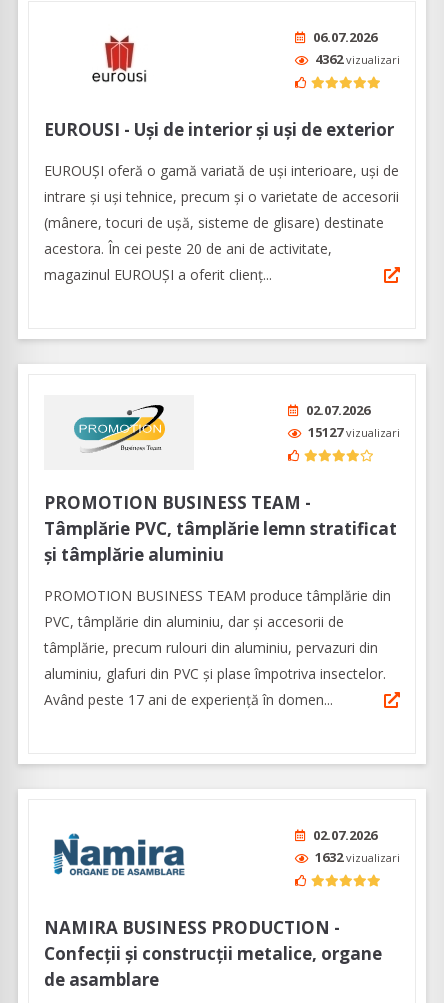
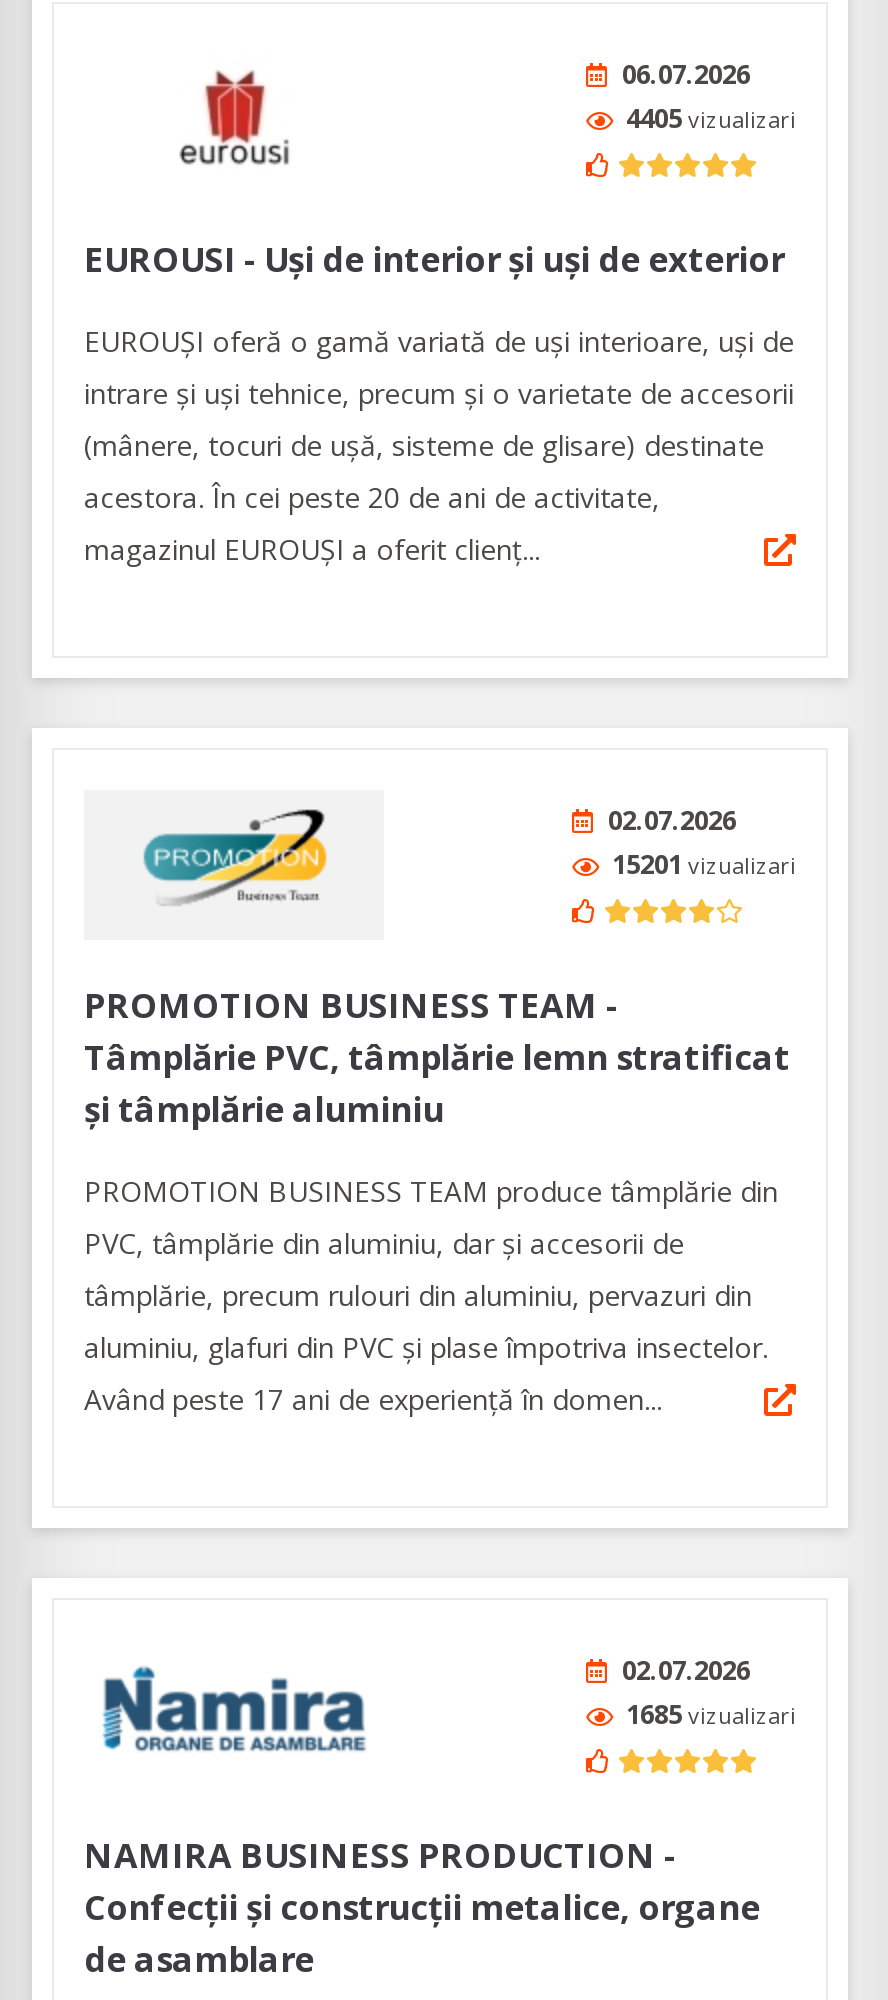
[315,50,400,68] 4362vizualizari -> [626,101,796,137] 4405vizualizari
[308,423,400,441] 15127 vizualizari -> [612,847,796,883] 15201 vizualizari
[315,848,400,866] 1632vizualizari -> [626,1697,796,1733] 1685vizualizari

